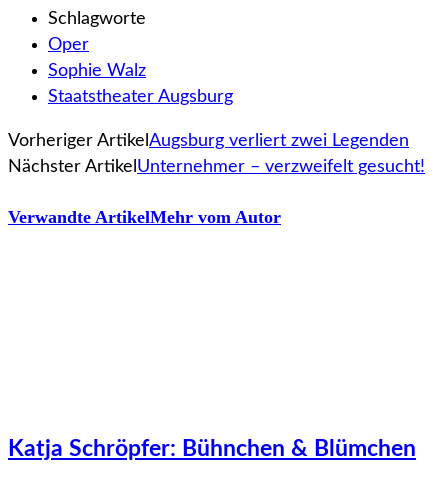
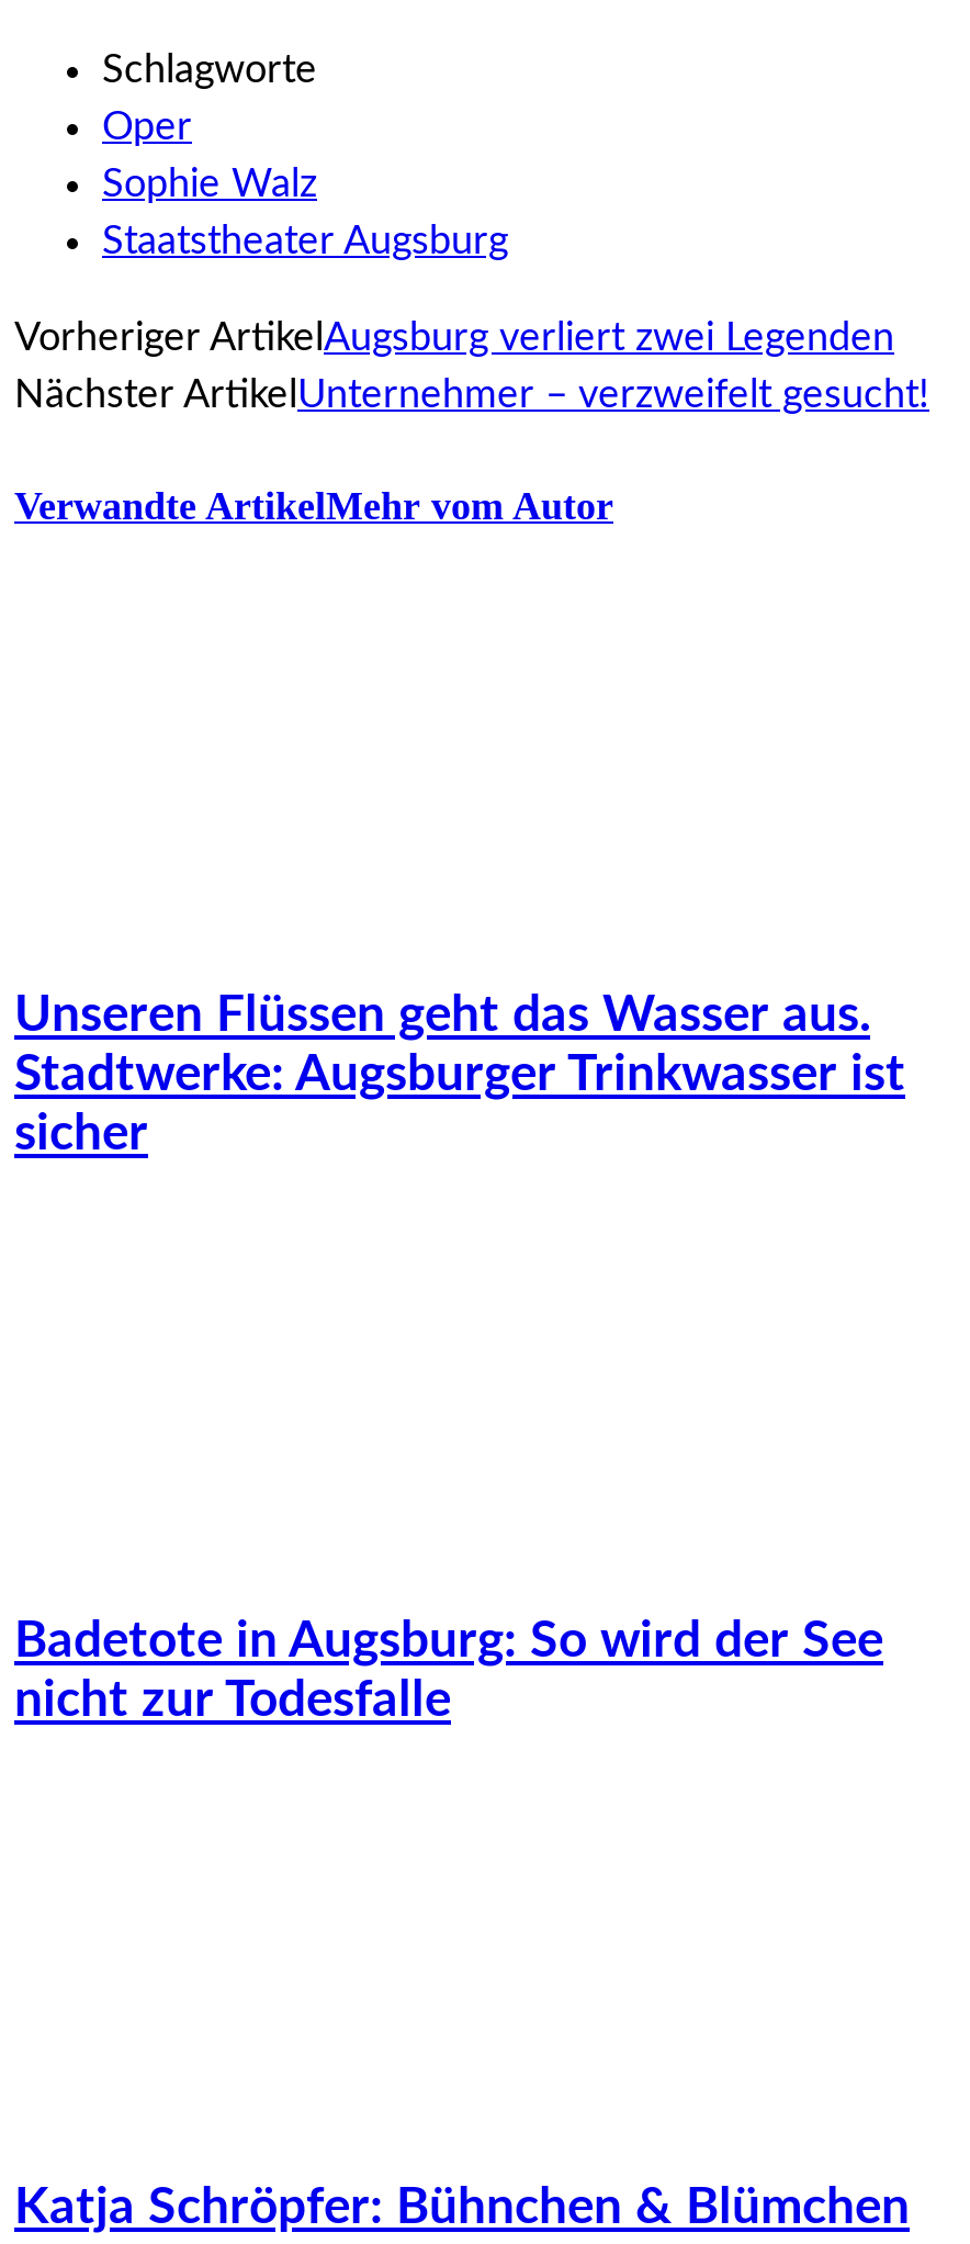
none -> [14,989,905,1158] Unseren Flüssen geht das Wasser aus. | Stadtwerke: Augsburger Trinkwasser ist | sicher
none -> [14,1614,883,1724] Badetote in Augsburg: So wird der See | nicht zur Todesfalle

